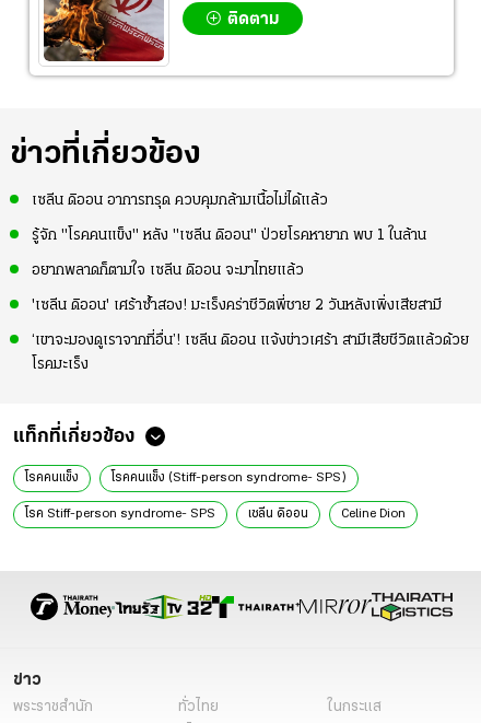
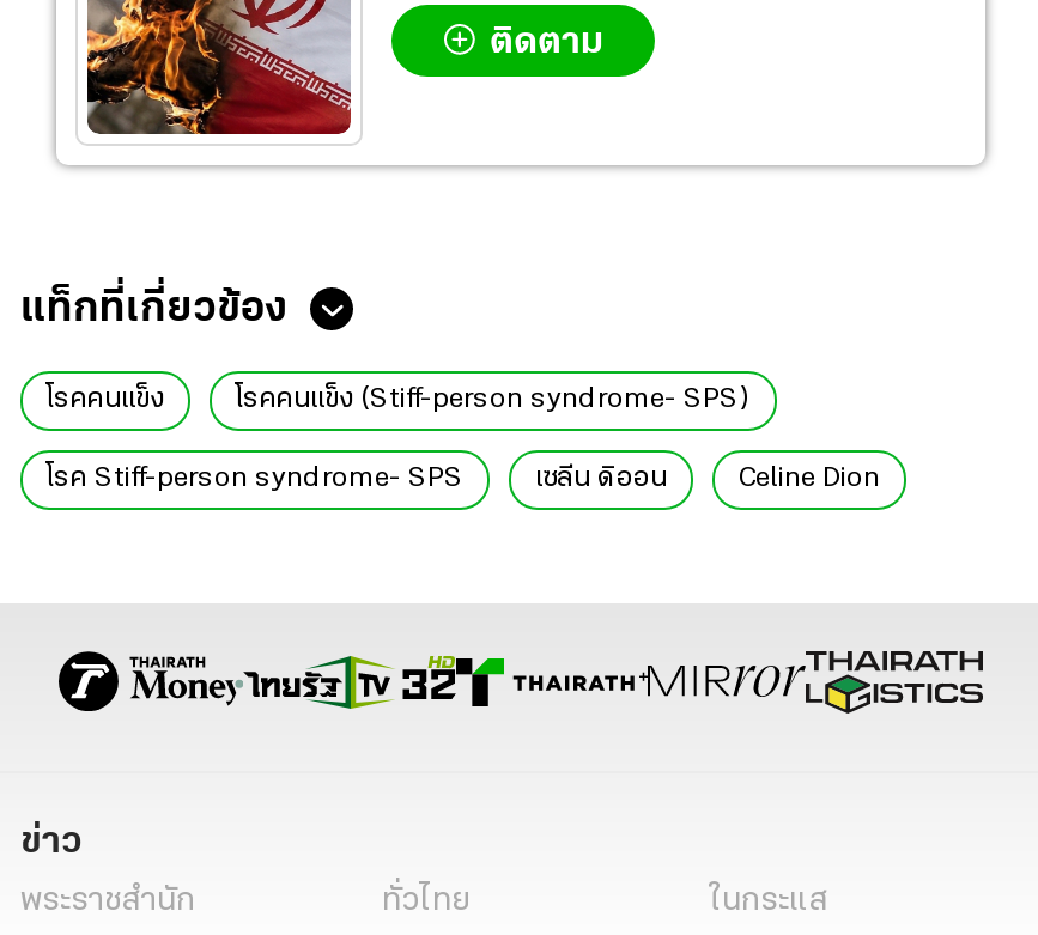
[10,137,469,373] ข่าวที่เกี่ยวข้อง | เซลีน ดิออน อาการทรุด ควบคุมกล้ามเนื้อไม่ได้แล้ว | รู้จัก "โรคคนแข็ง" หลัง "เซลีน ดิออน" ป่วยโรคหายาก พบ 1 ในล้าน | อยากพลาดก็ตามใจ เซลีน ดิออน จะมาไทยแล้ว | 'เซลีน ดิออน' เศร้าซ้ำสอง! มะเร็งคร่าชีวิตพี่ชาย 2 วันหลังเพิ่งเสียสามี | ‘เขาจะมองดูเราจากที่อื่น’! เซลีน ดิออน แจ้งข่าวเศร้า สามีเสียชีวิตแล้วด้วย | โรคมะเร็ง -> none

